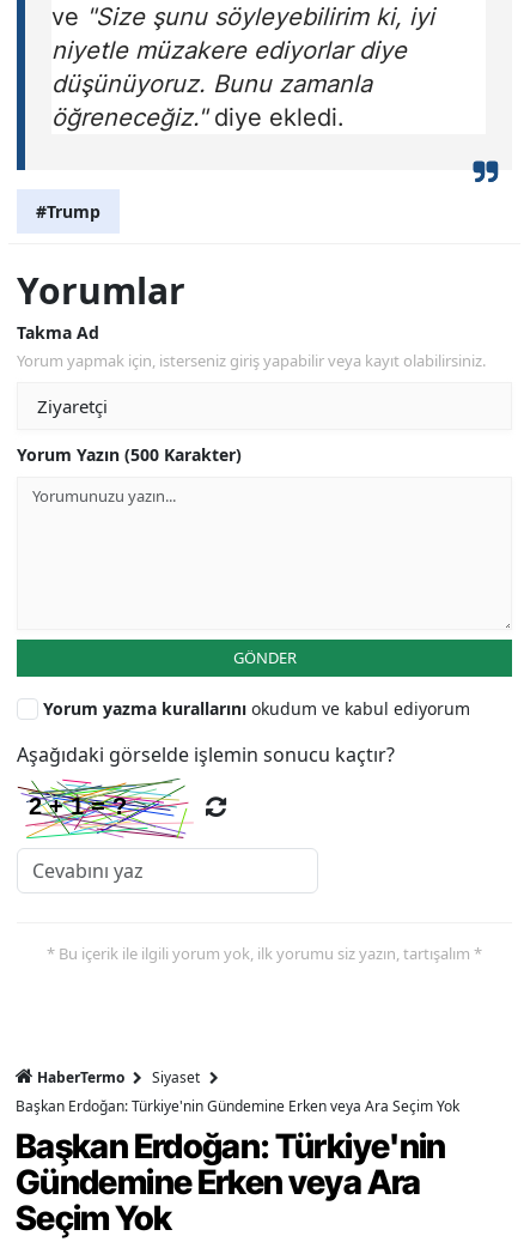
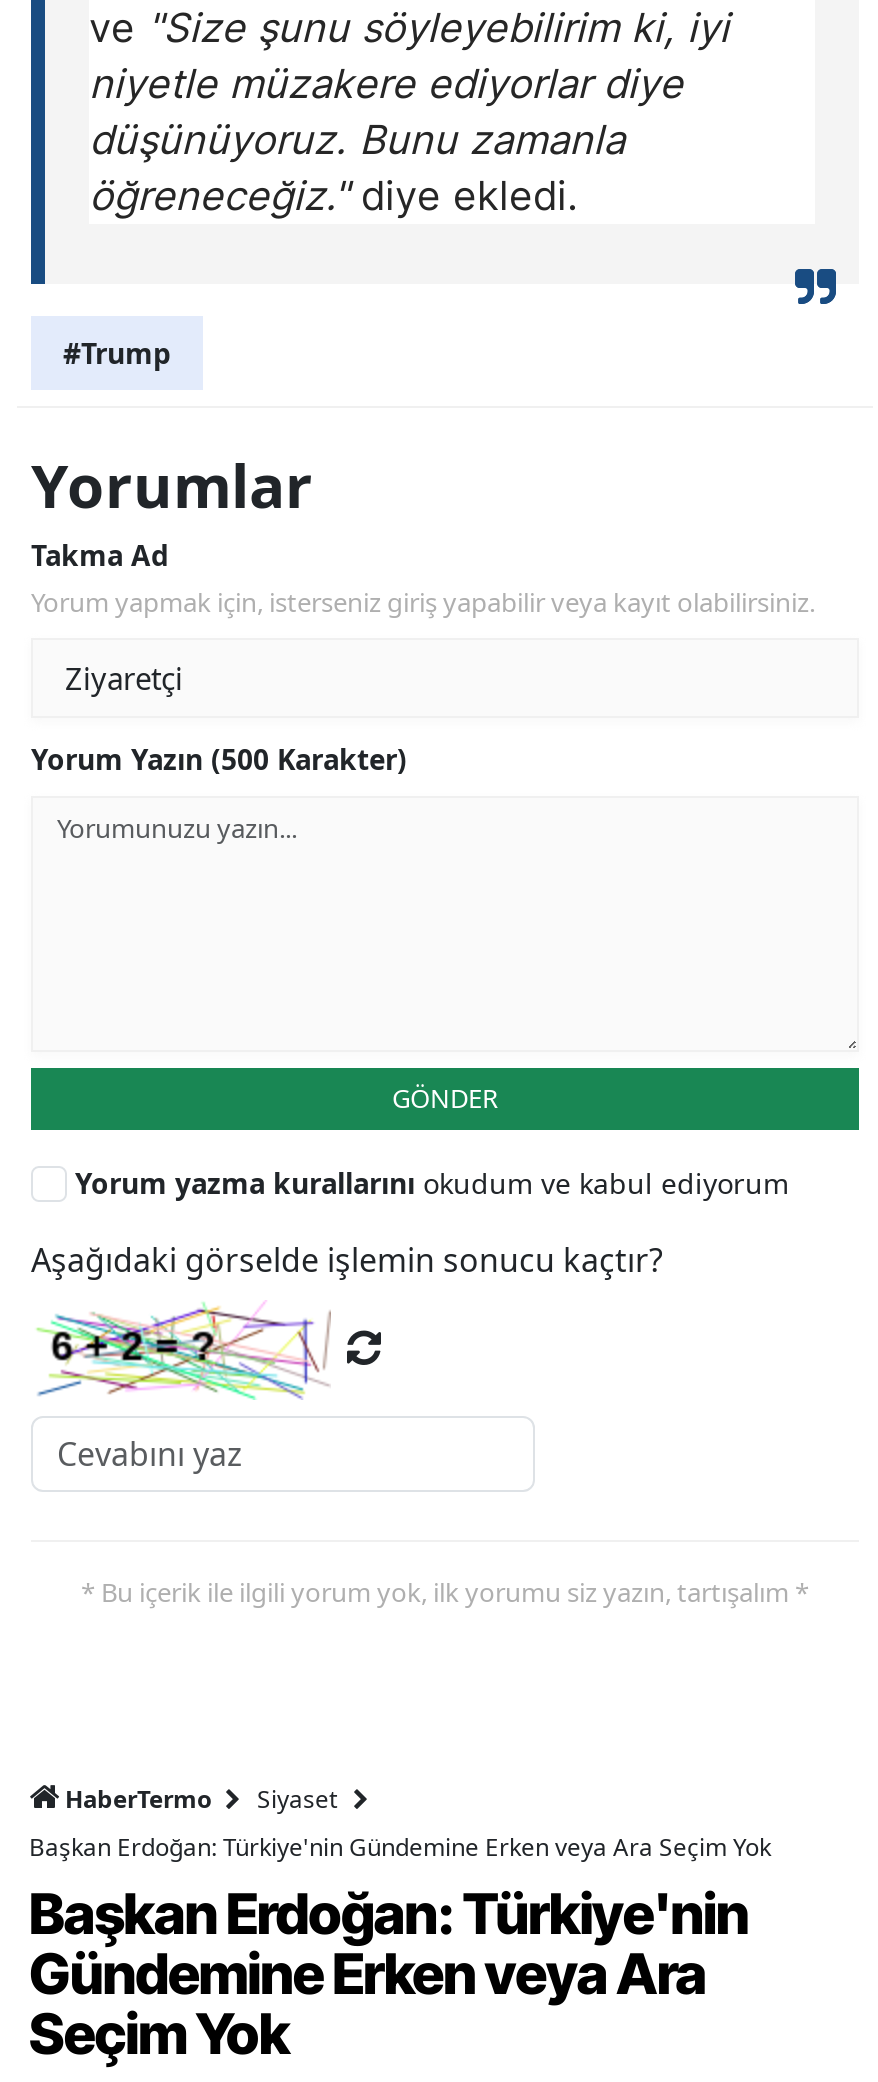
[17,777,189,840] [image] -> [35,1300,331,1400] [image]

